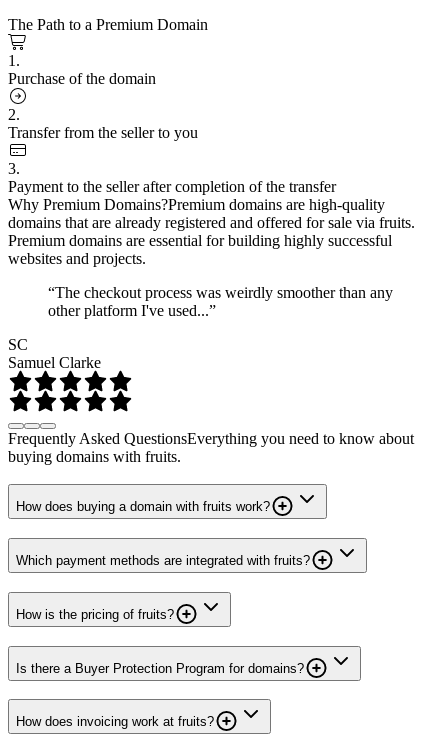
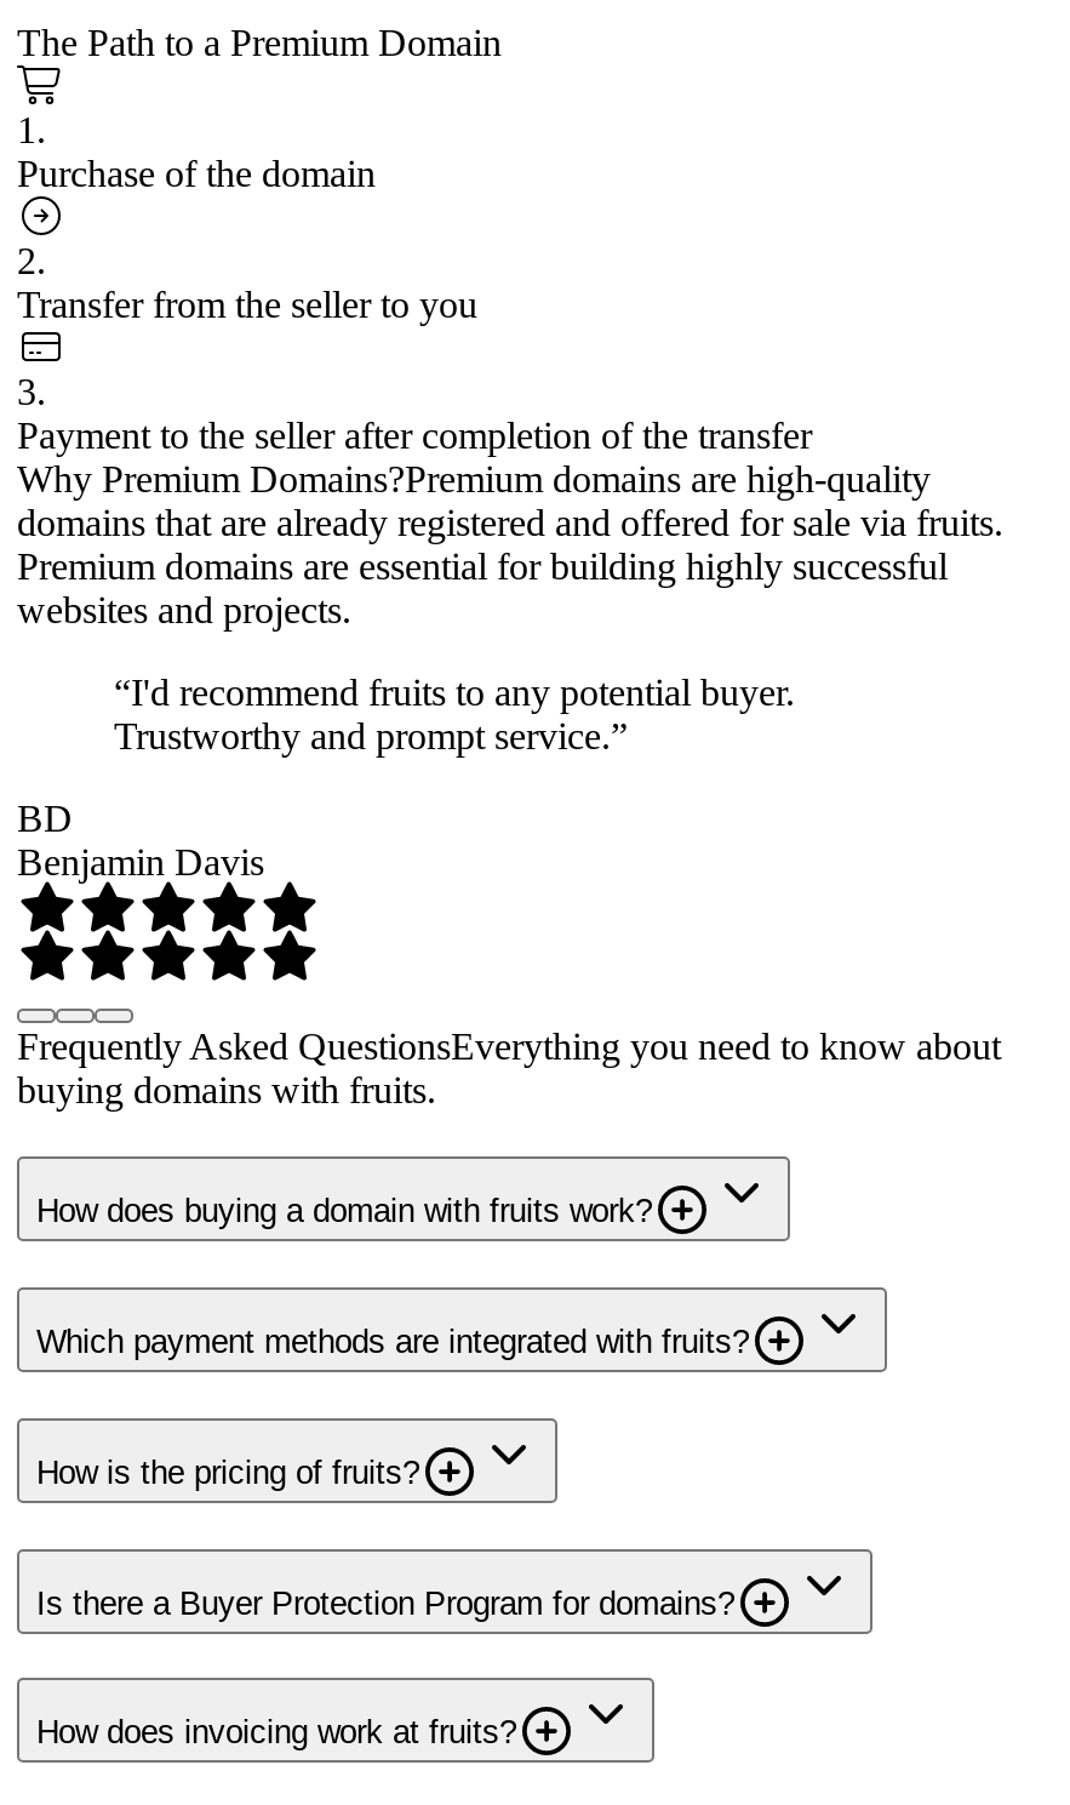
[48,284,393,319] “The checkout process was weirdly smoother than any | other platform I've used...” -> [114,671,795,755] “I'd recommend fruits to any potential buyer. | Trustworthy and prompt service.”
[8,336,101,371] SC | Samuel Clarke -> [17,797,264,882] BD | Benjamin Davis

